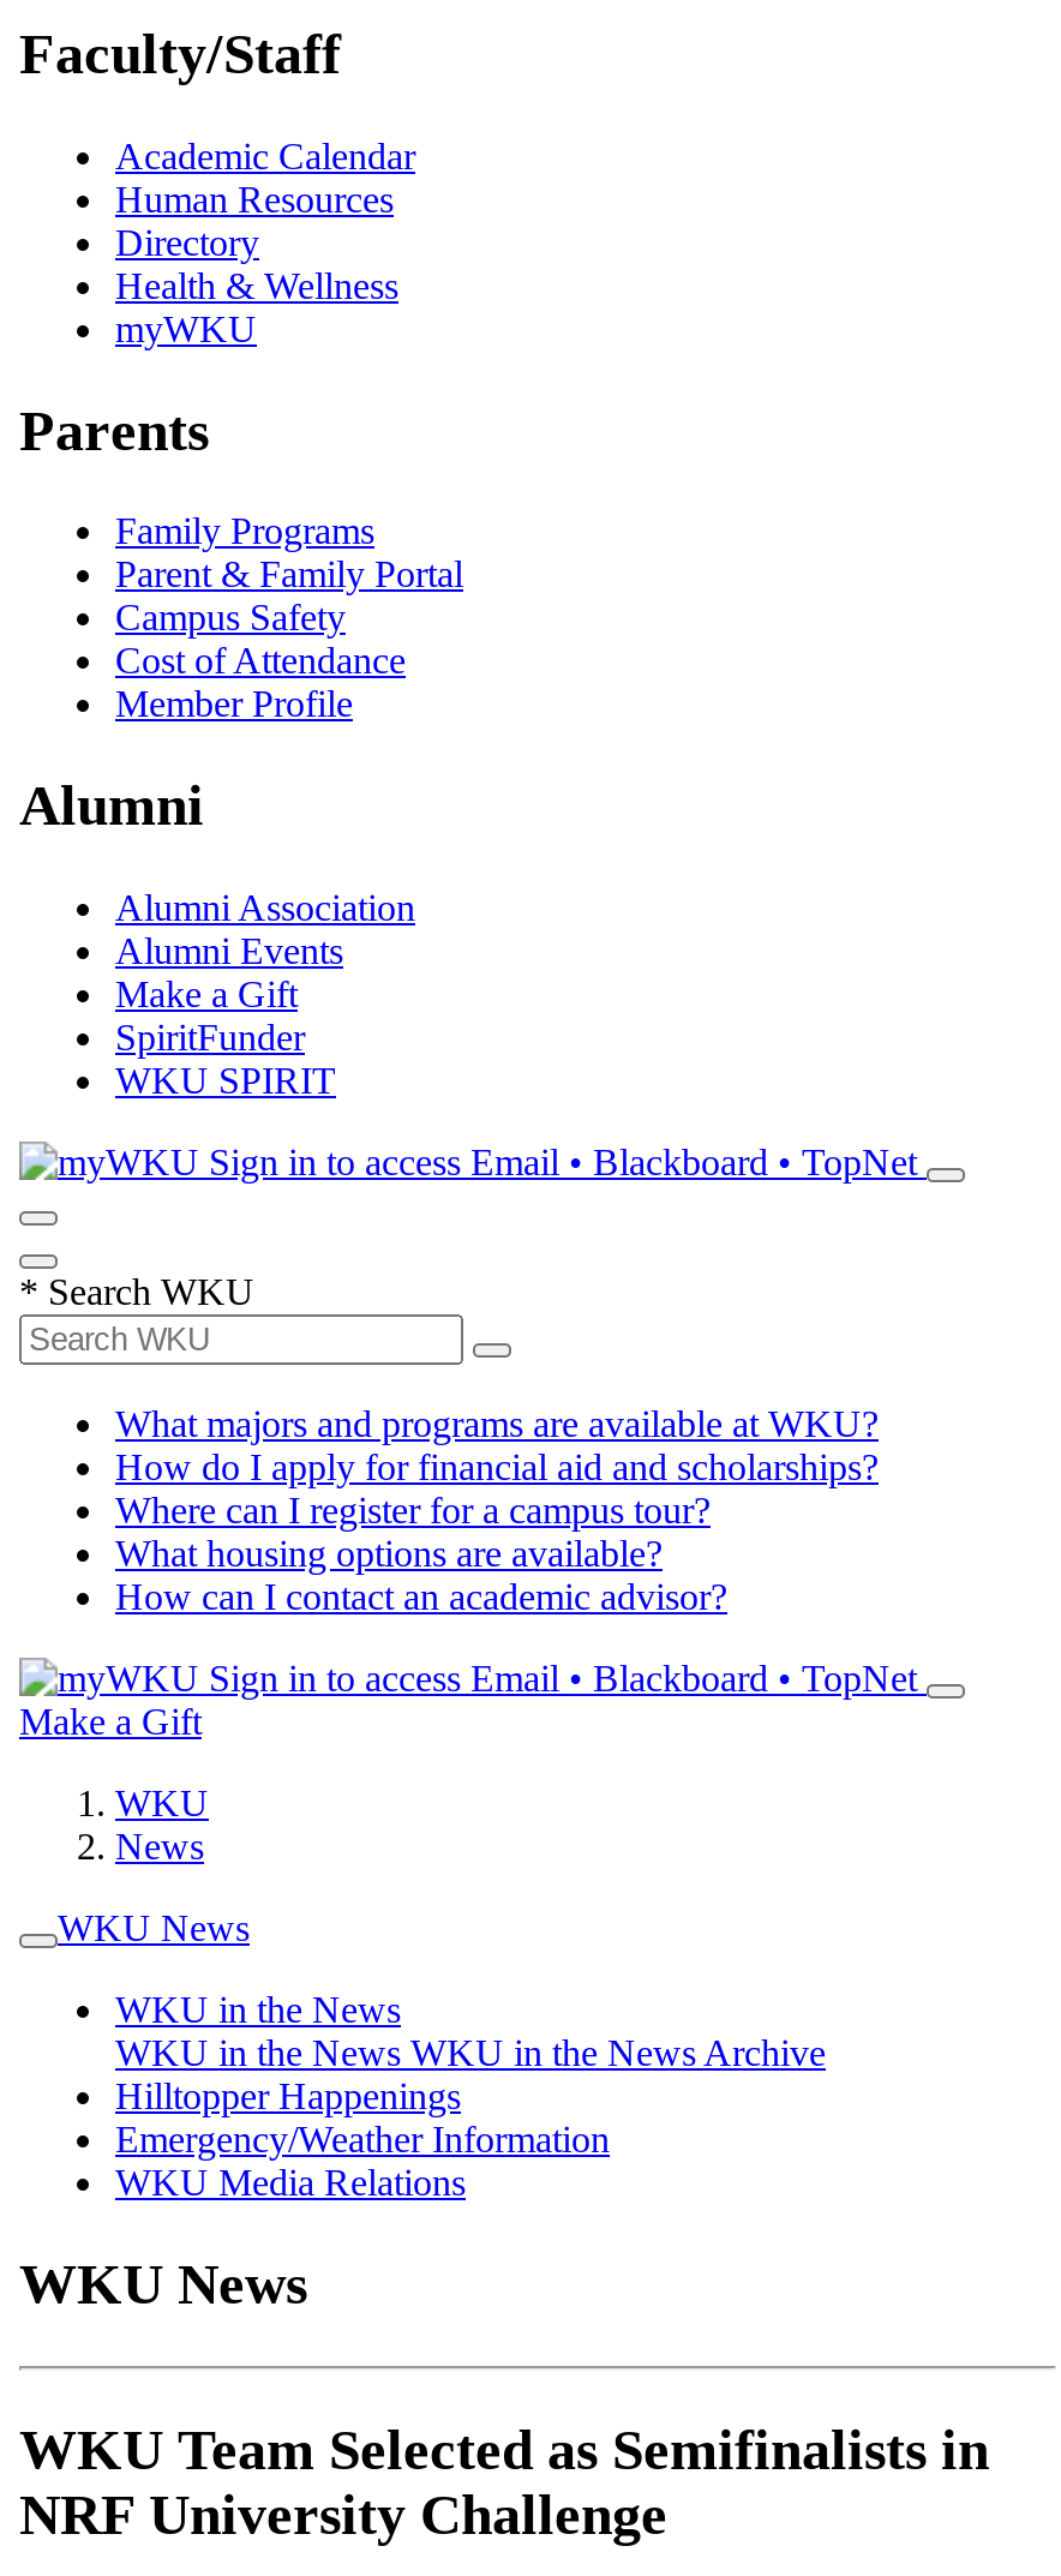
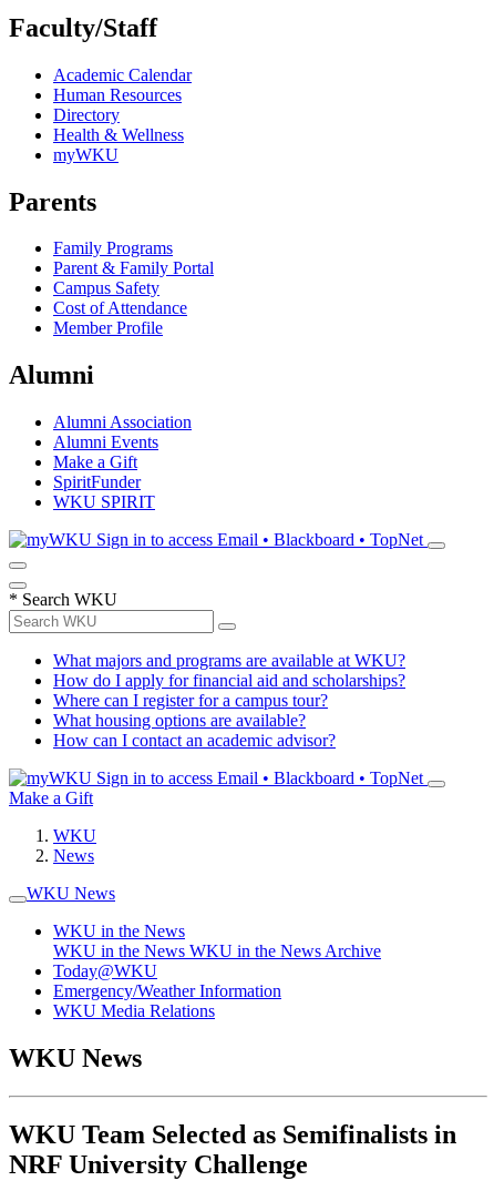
[115,2076,461,2117] Hilltopper Happenings -> [53,962,157,981] Today@WKU

